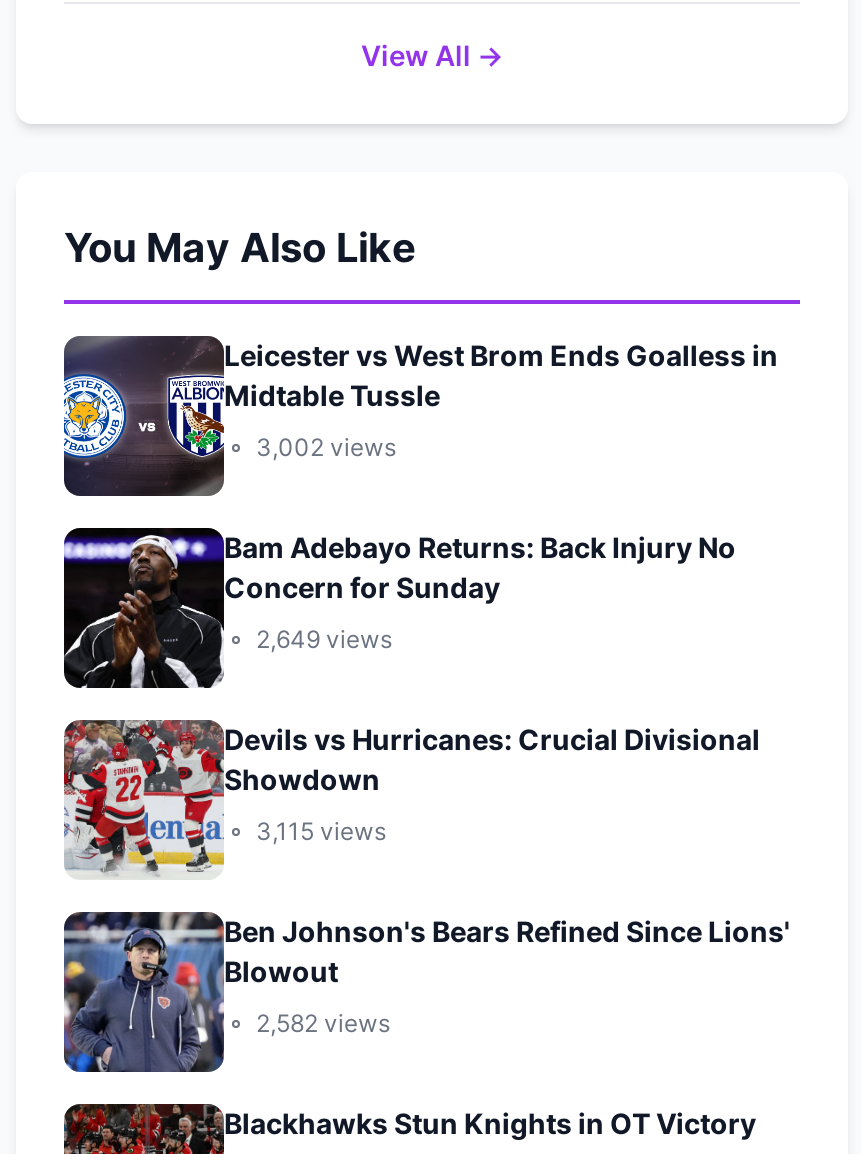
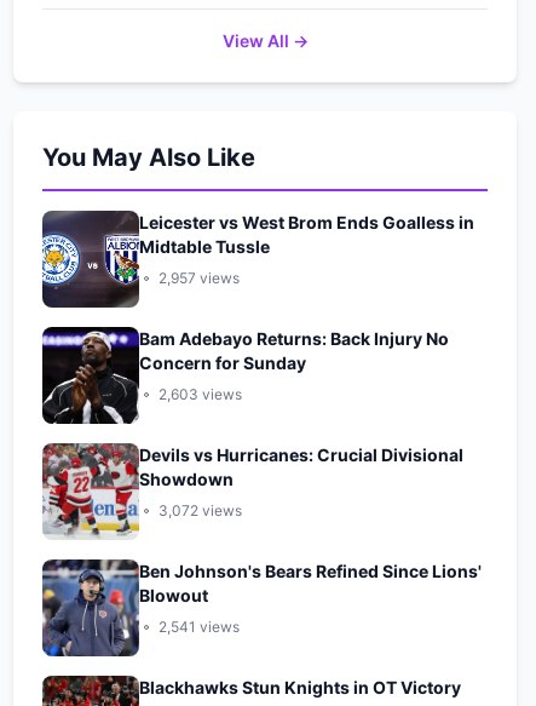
[256,433,396,463] 3,002 views -> [159,269,240,287] 2,957 views
[256,625,392,655] 2,649 views -> [159,386,242,404] 2,603 views
[256,817,386,847] 3,115 views -> [159,502,242,520] 3,072 views
[256,1009,390,1039] 2,582 views -> [159,618,240,636] 2,541 views

